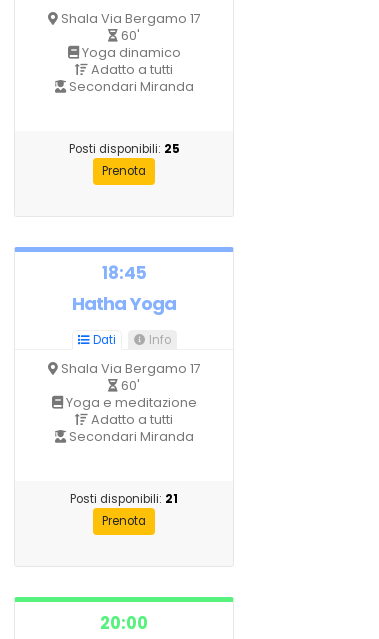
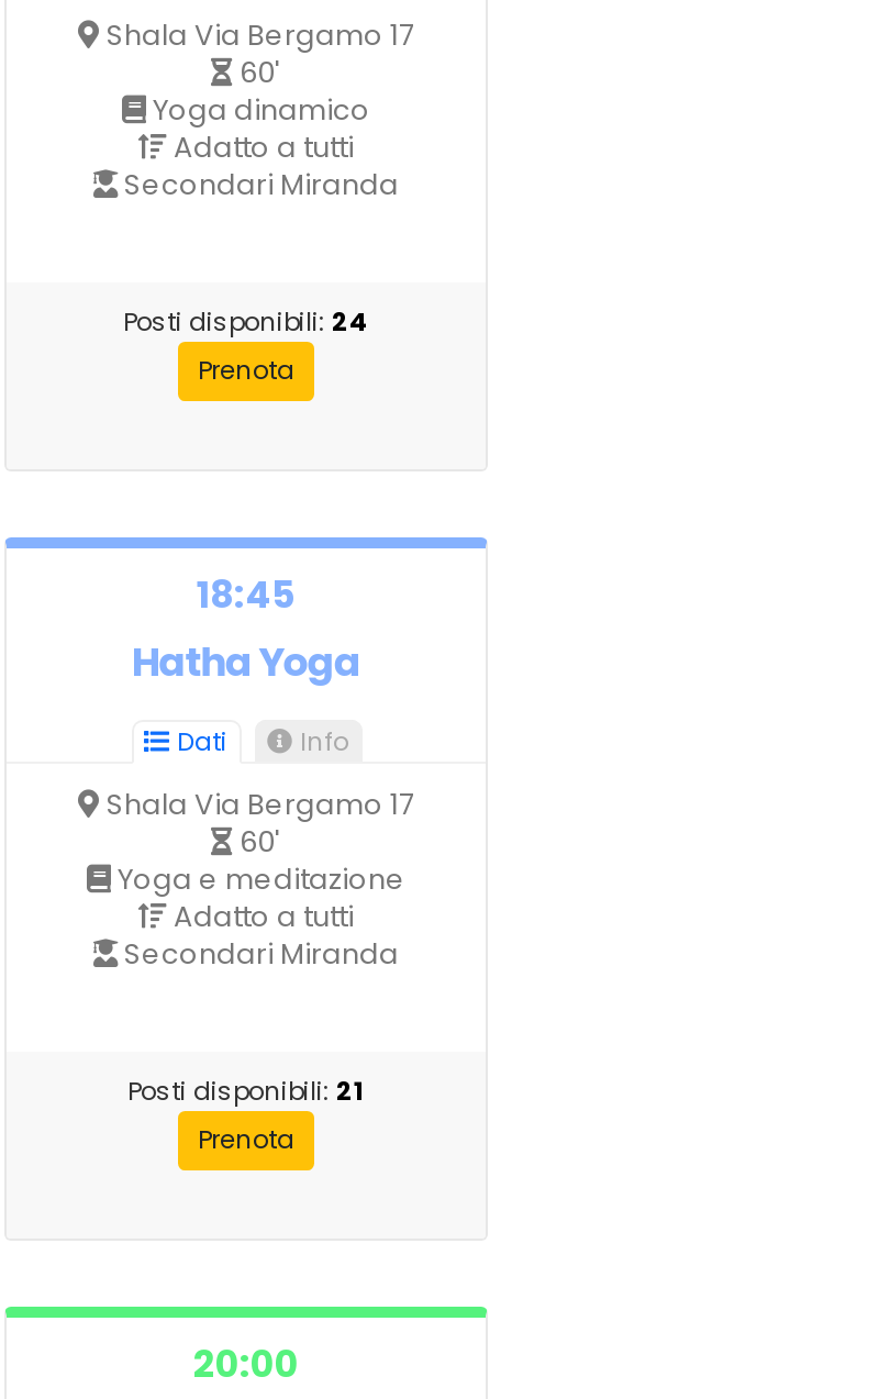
[68,141,179,157] Posti disponibili: 25 -> [123,304,369,339] Posti disponibili: 24

